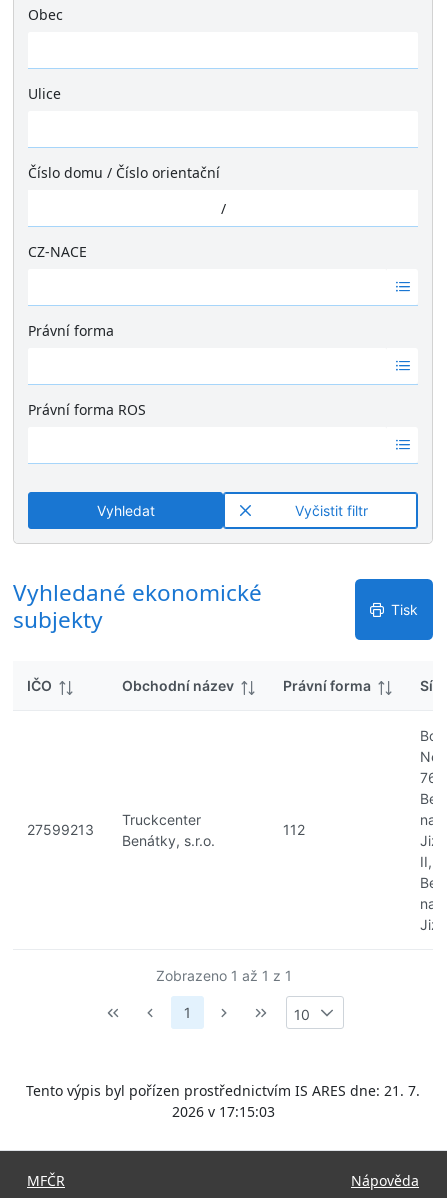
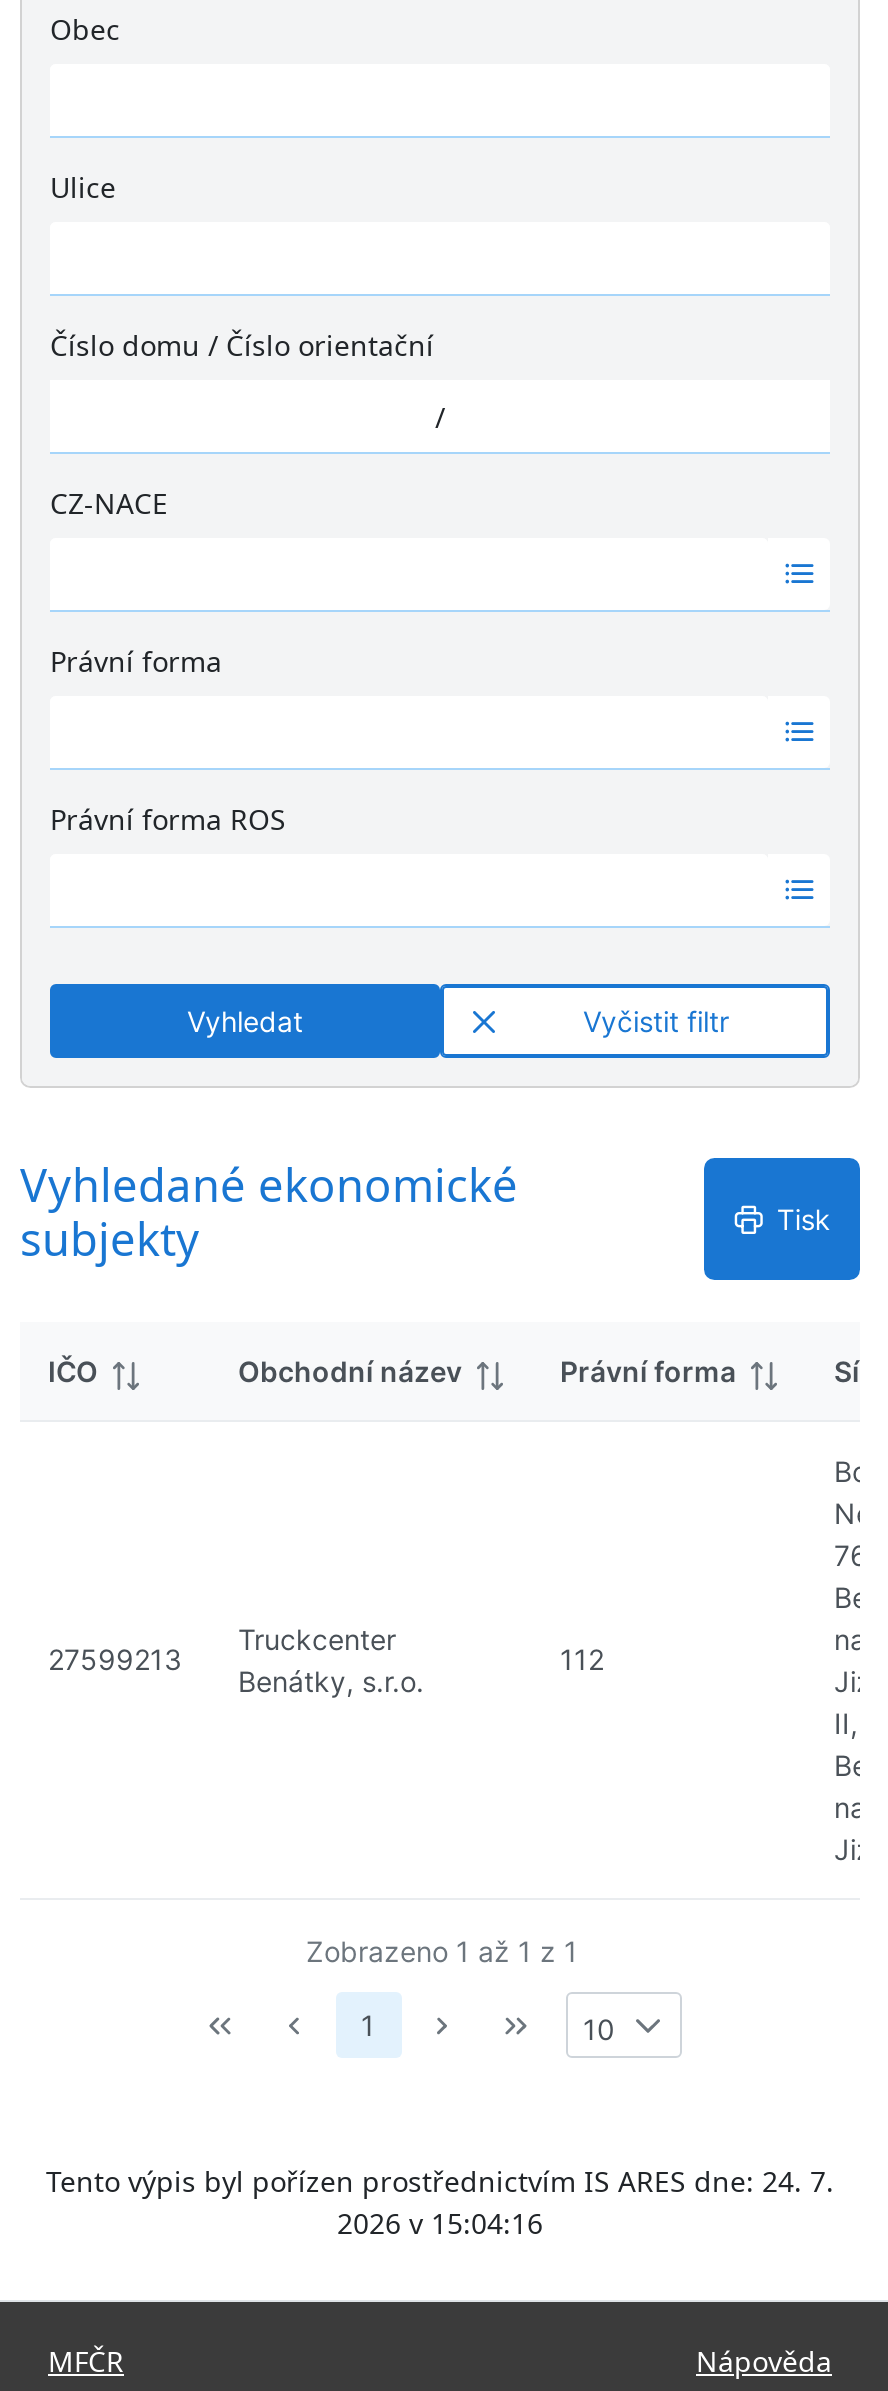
[26,1081,420,1100] Tento výpis byl pořízen prostřednictvím IS ARES dne: 21. 7. -> [46,2163,834,2201] Tento výpis byl pořízen prostřednictvím IS ARES dne: 24. 7.
[171,1102,274,1121] 2026 v 17:15:03 -> [337,2205,543,2243] 2026 v 15:04:16

